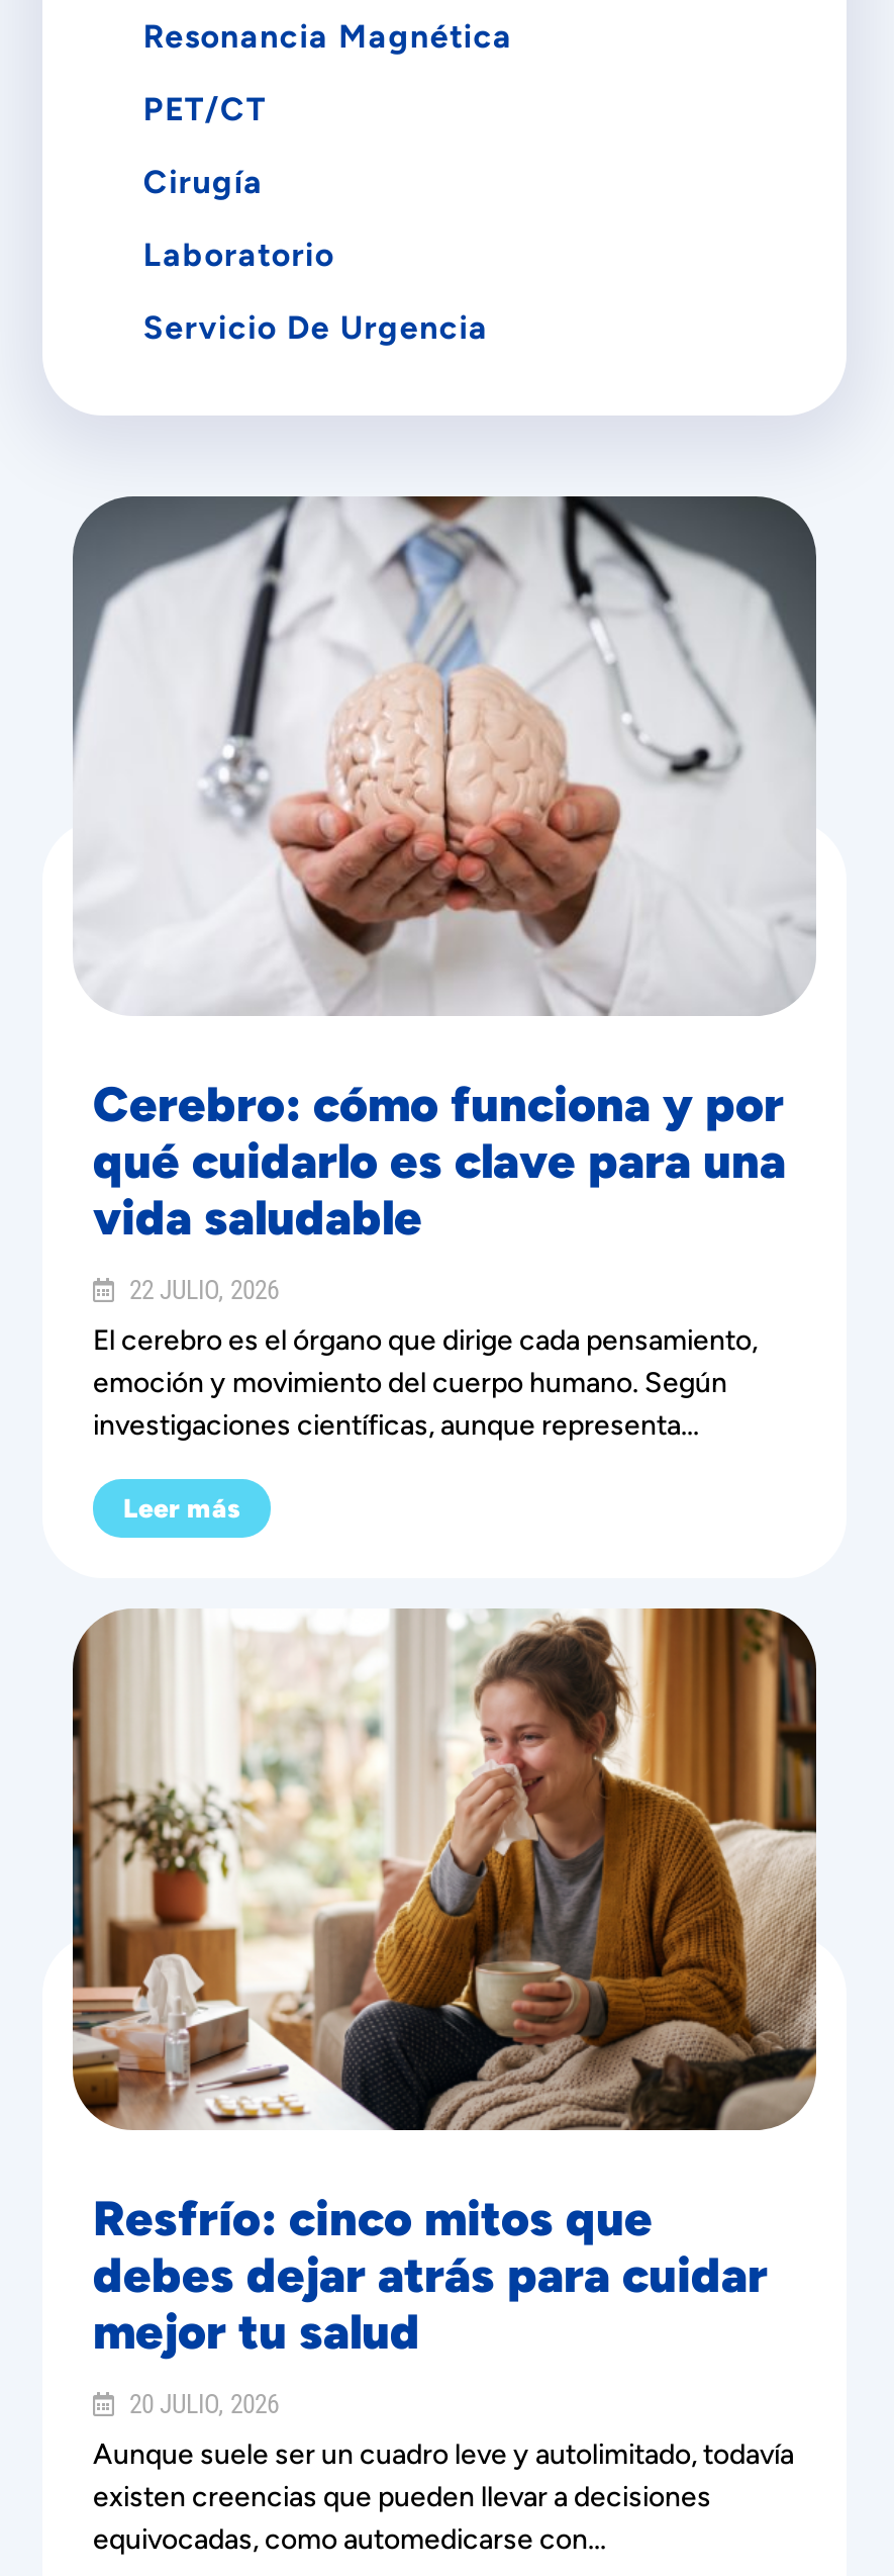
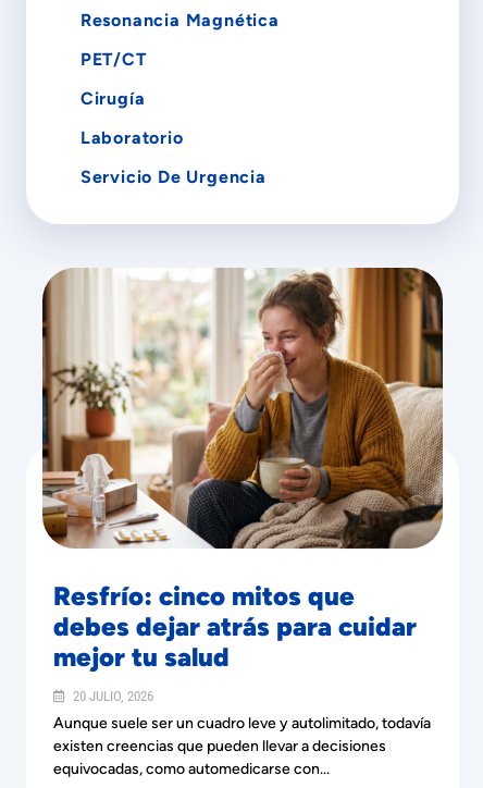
[71,493,816,1524] [image] | Cerebro: cómo funciona y por | qué cuidarlo es clave para una | vida saludable | 22 JULIO, 2026 | El cerebro es el órgano que dirige cada pensamiento, | emoción y movimiento del cuerpo humano. Según | investigaciones científicas, aunque representa... | Leer más -> none

